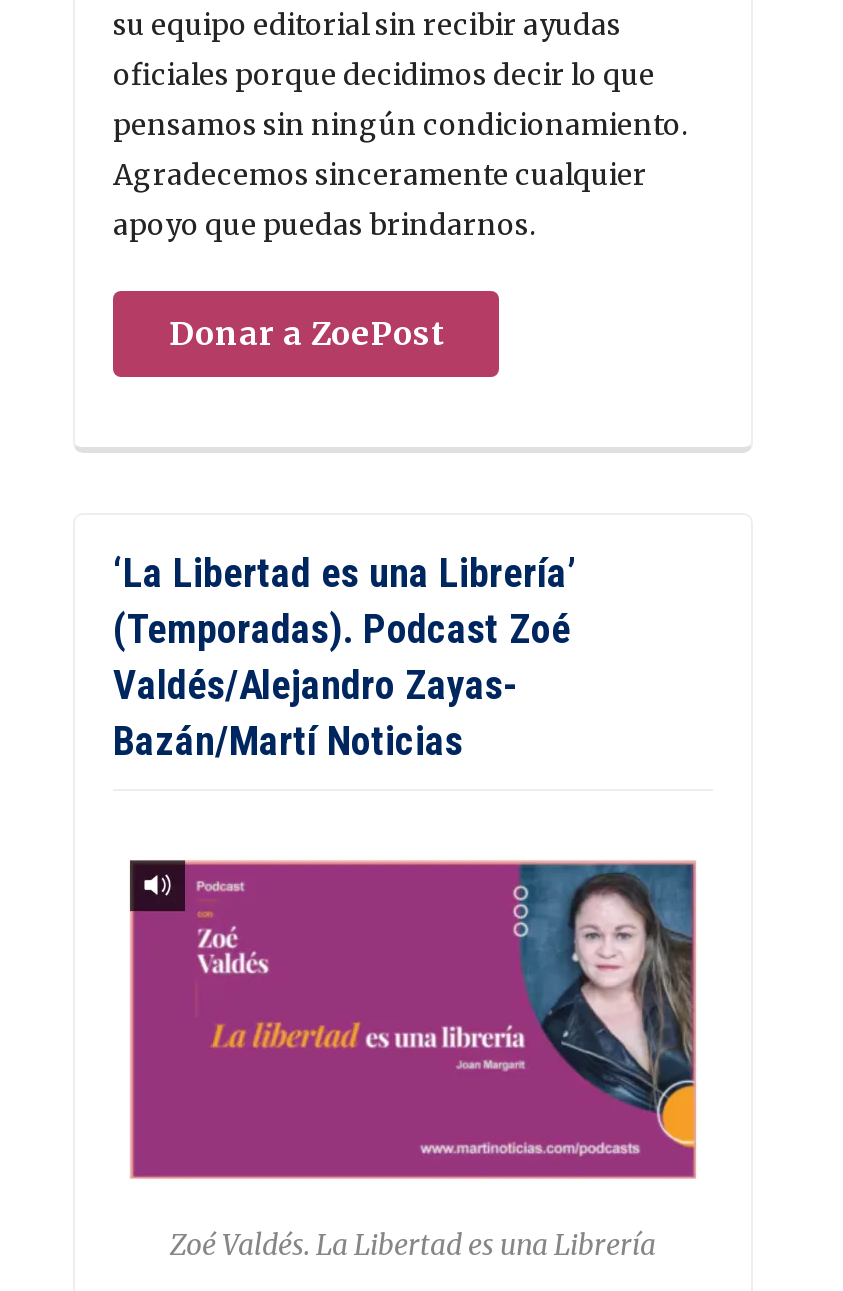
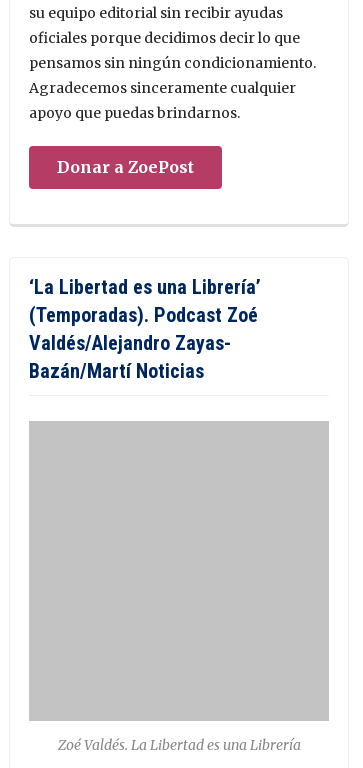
[115,844,711,1196] [image] -> none

